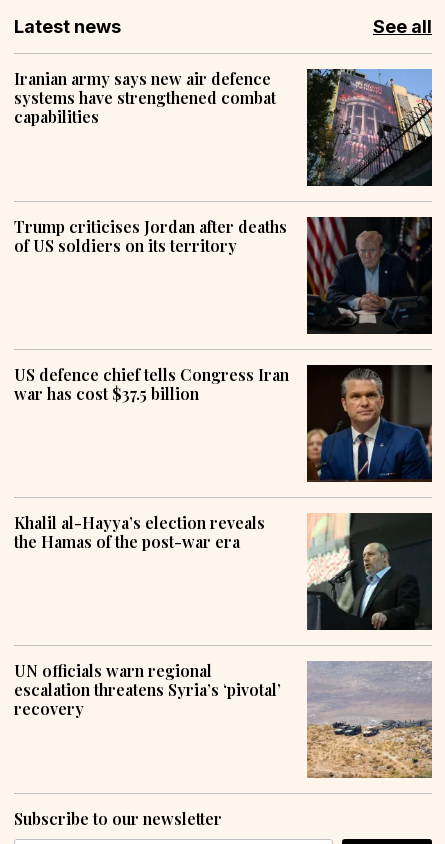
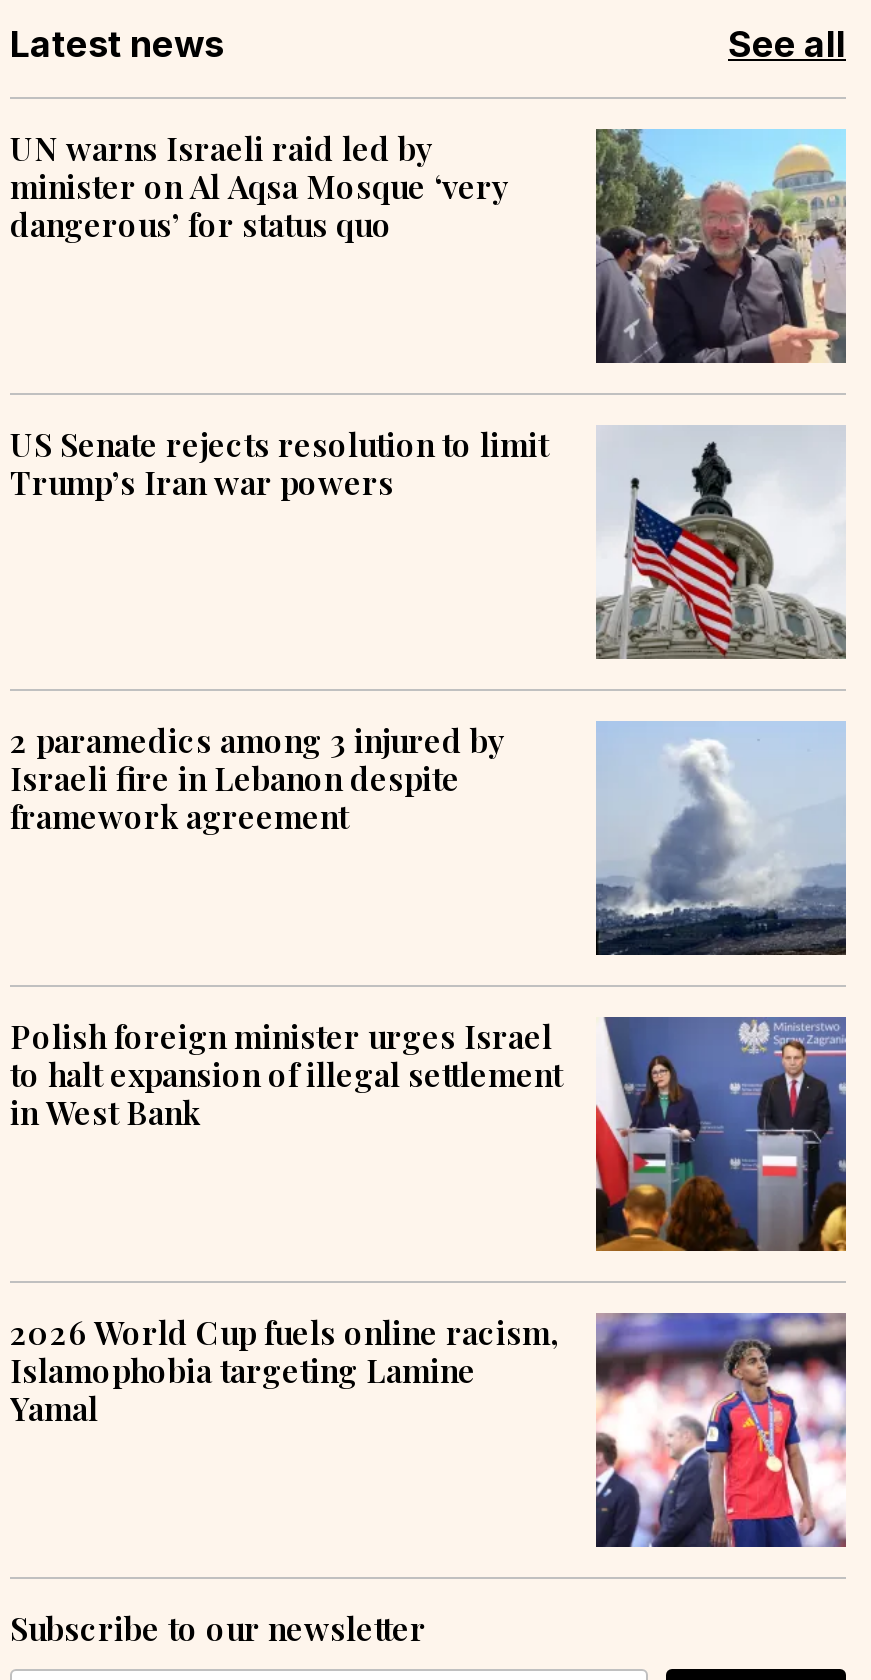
[14,68,276,127] Iranian army says new air defence | systems have strengthened combat | capabilities -> [10,127,510,245] UN warns Israeli raid led by | minister on Al Aqsa Mosque ‘very | dangerous’ for status quo
[306,68,433,187] [image] -> [594,128,848,366] [image]
[14,216,433,334] [image] | Trump criticises Jordan after deaths | of US soldiers on its territory -> [10,423,848,658] [image] | US Senate rejects resolution to limit | Trump’s Iran war powers
[14,364,289,404] US defence chief tells Congress Iran | war has cost $37.5 billion -> [10,720,506,838] 2 paramedics among 3 injured by | Israeli fire in Lebanon despite | framework agreement
[306,364,433,483] [image] -> [594,720,848,958] [image]
[14,512,265,552] Khalil al-Hayya’s election reveals | the Hamas of the post-war era -> [10,1016,562,1134] Polish foreign minister urges Israel | to halt expansion of illegal settlement | in West Bank
[307,512,433,631] [image] -> [594,1014,848,1254] [image]
[14,660,433,779] [image] | UN officials warn regional | escalation threatens Syria’s ‘pivotal’ | recovery -> [10,1312,846,1550] [image] | 2026 World Cup fuels online racism, | Islamophobia targeting Lamine | Yamal

